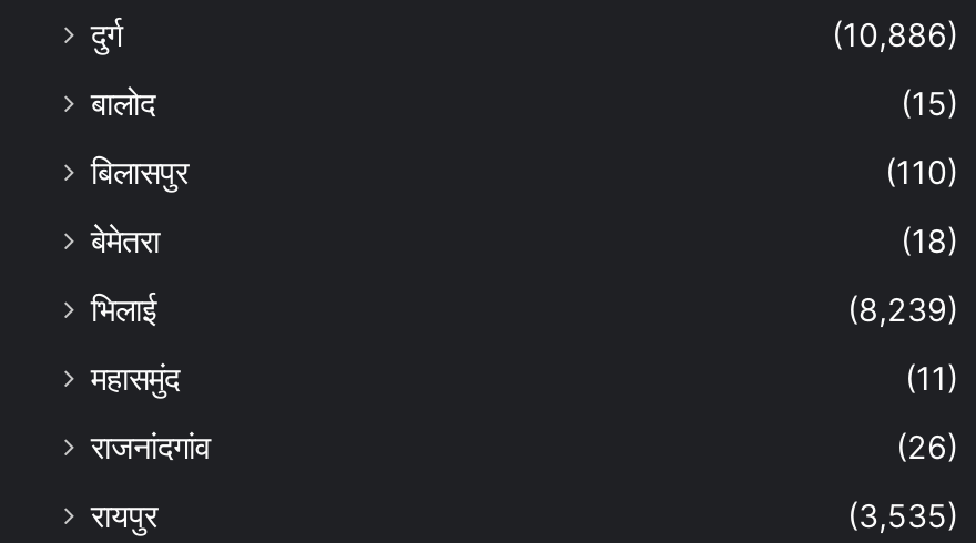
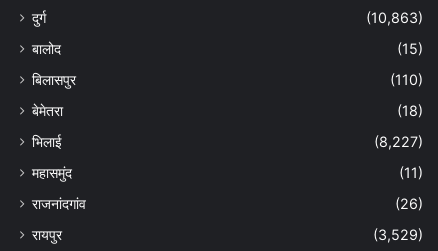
[832,15,958,52] (10,886) -> [366,9,423,26] (10,863)
[847,289,958,327] (8,239) -> [374,133,423,150] (8,227)
[847,496,958,533] (3,535) -> [373,226,423,243] (3,529)

